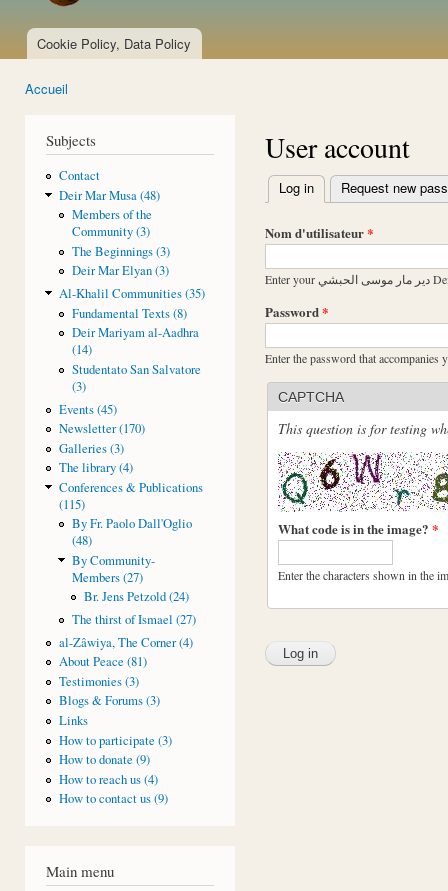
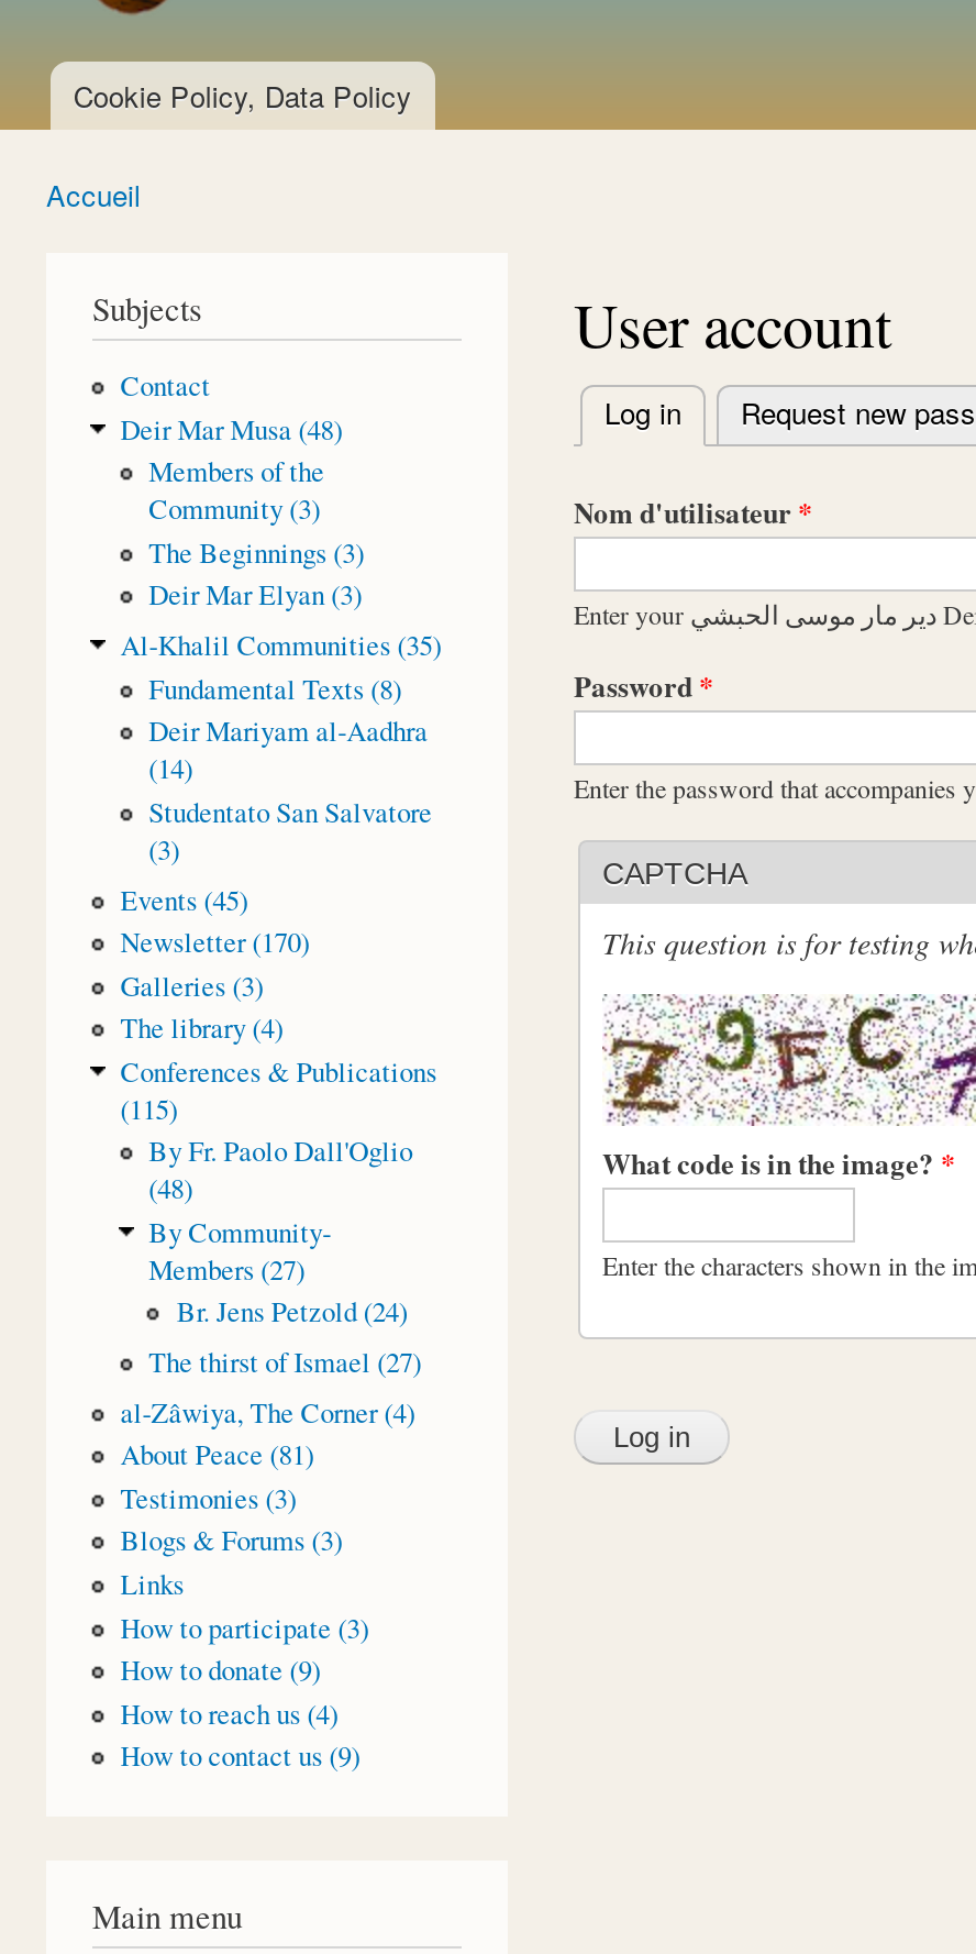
[277,452,445,512] [image] -> [602,992,969,1126] [image]

